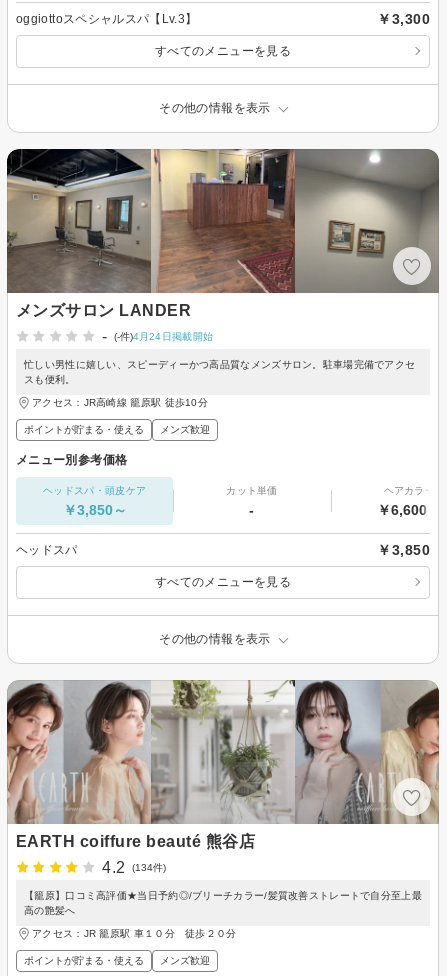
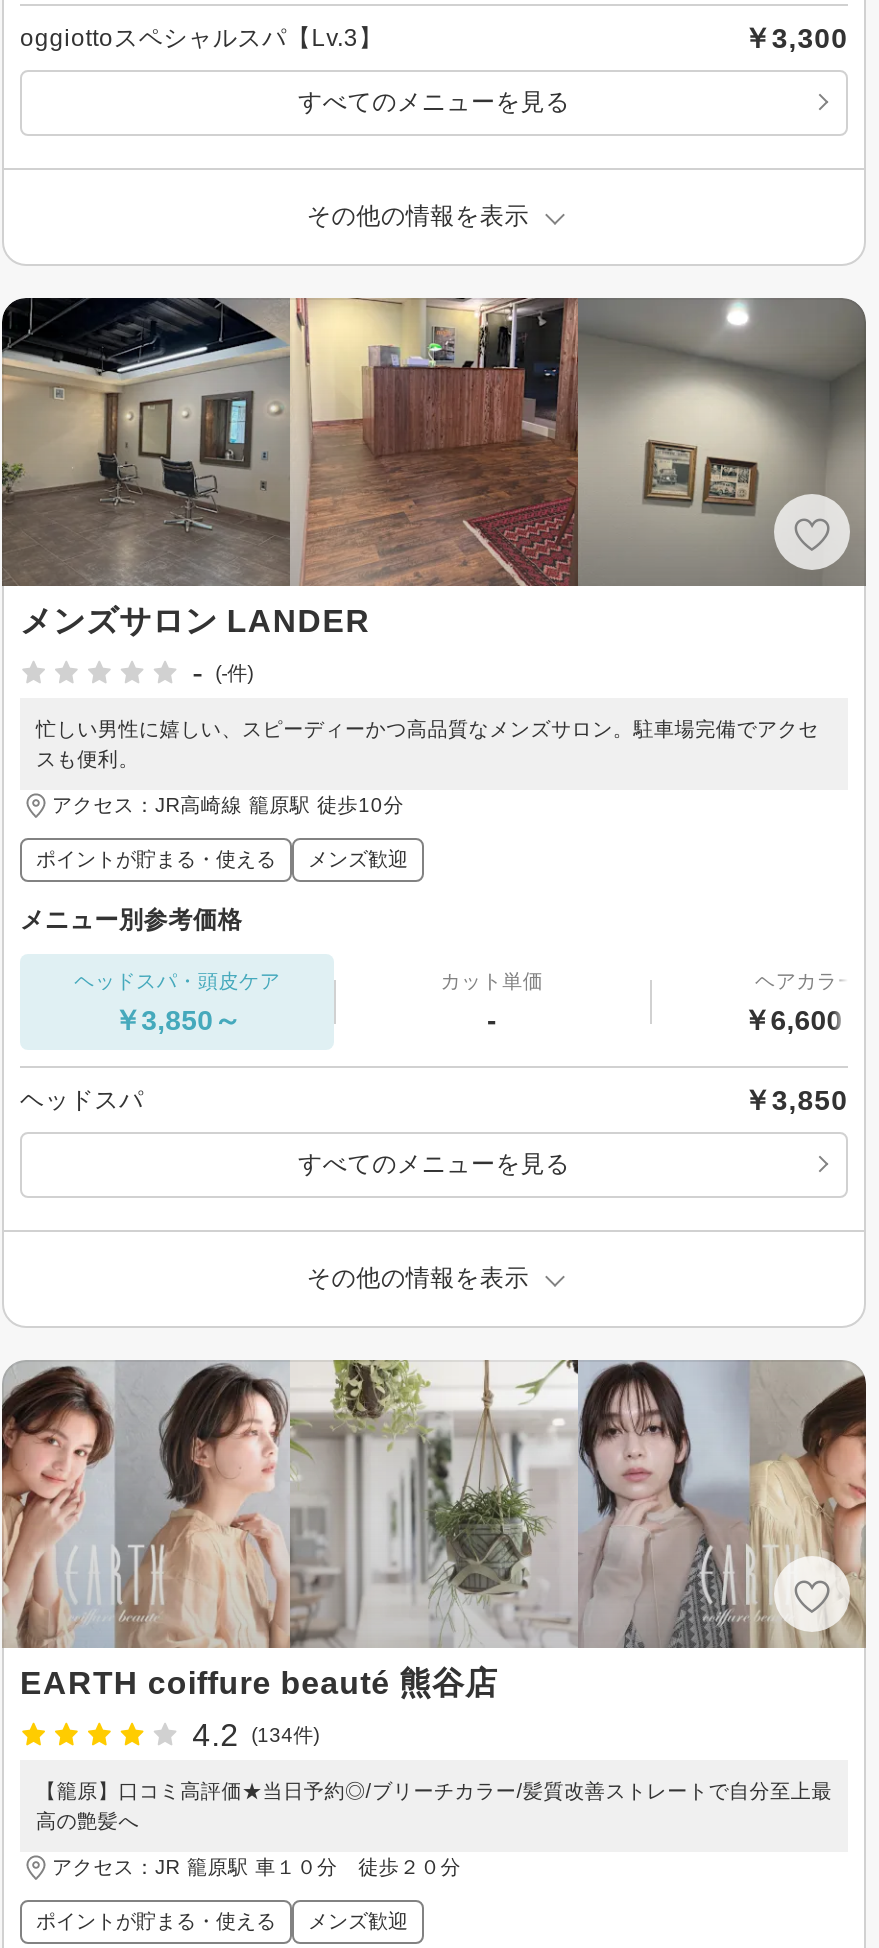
[102,328,213,345] - (-件)4月24日掲載開始 -> [192,656,253,690] - (-件)

